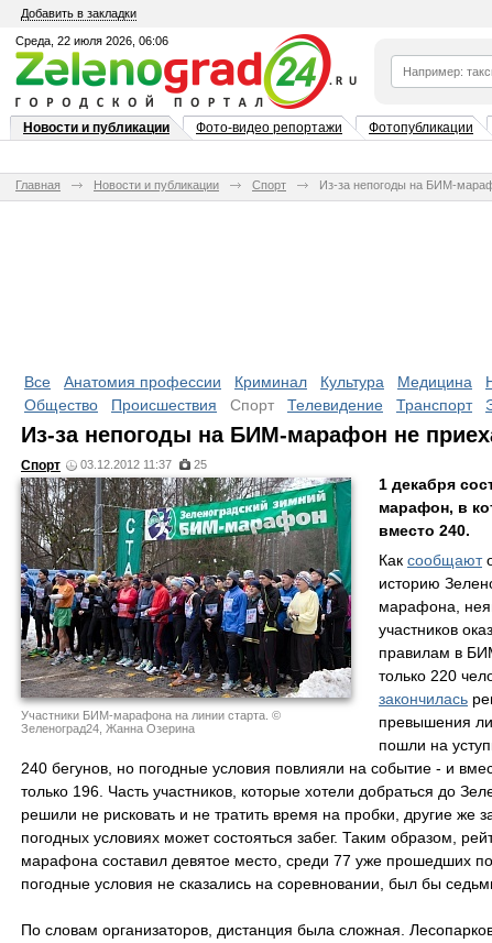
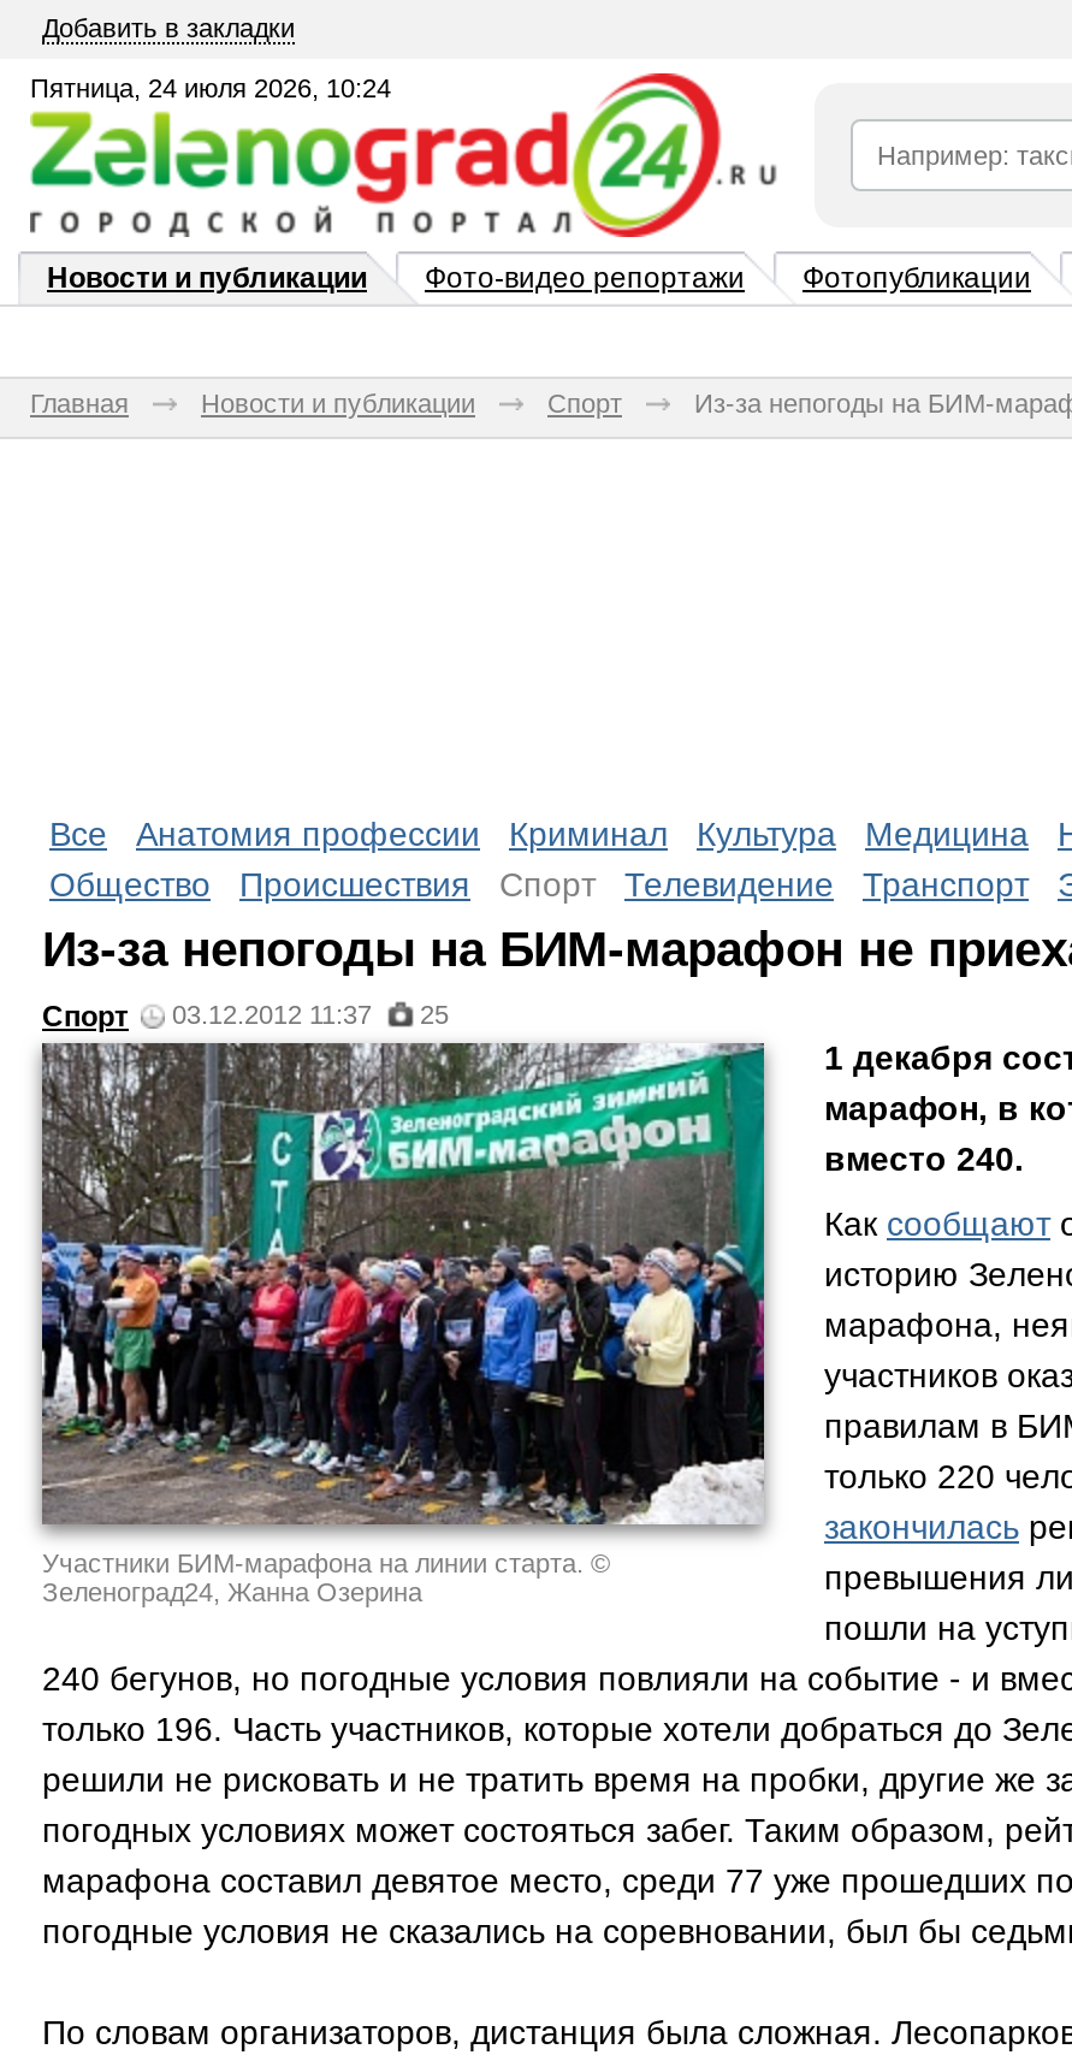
[15,34,168,47] Среда, 22 июля 2026, 06:06 -> [30,73,391,102] Пятница, 24 июля 2026, 10:24

